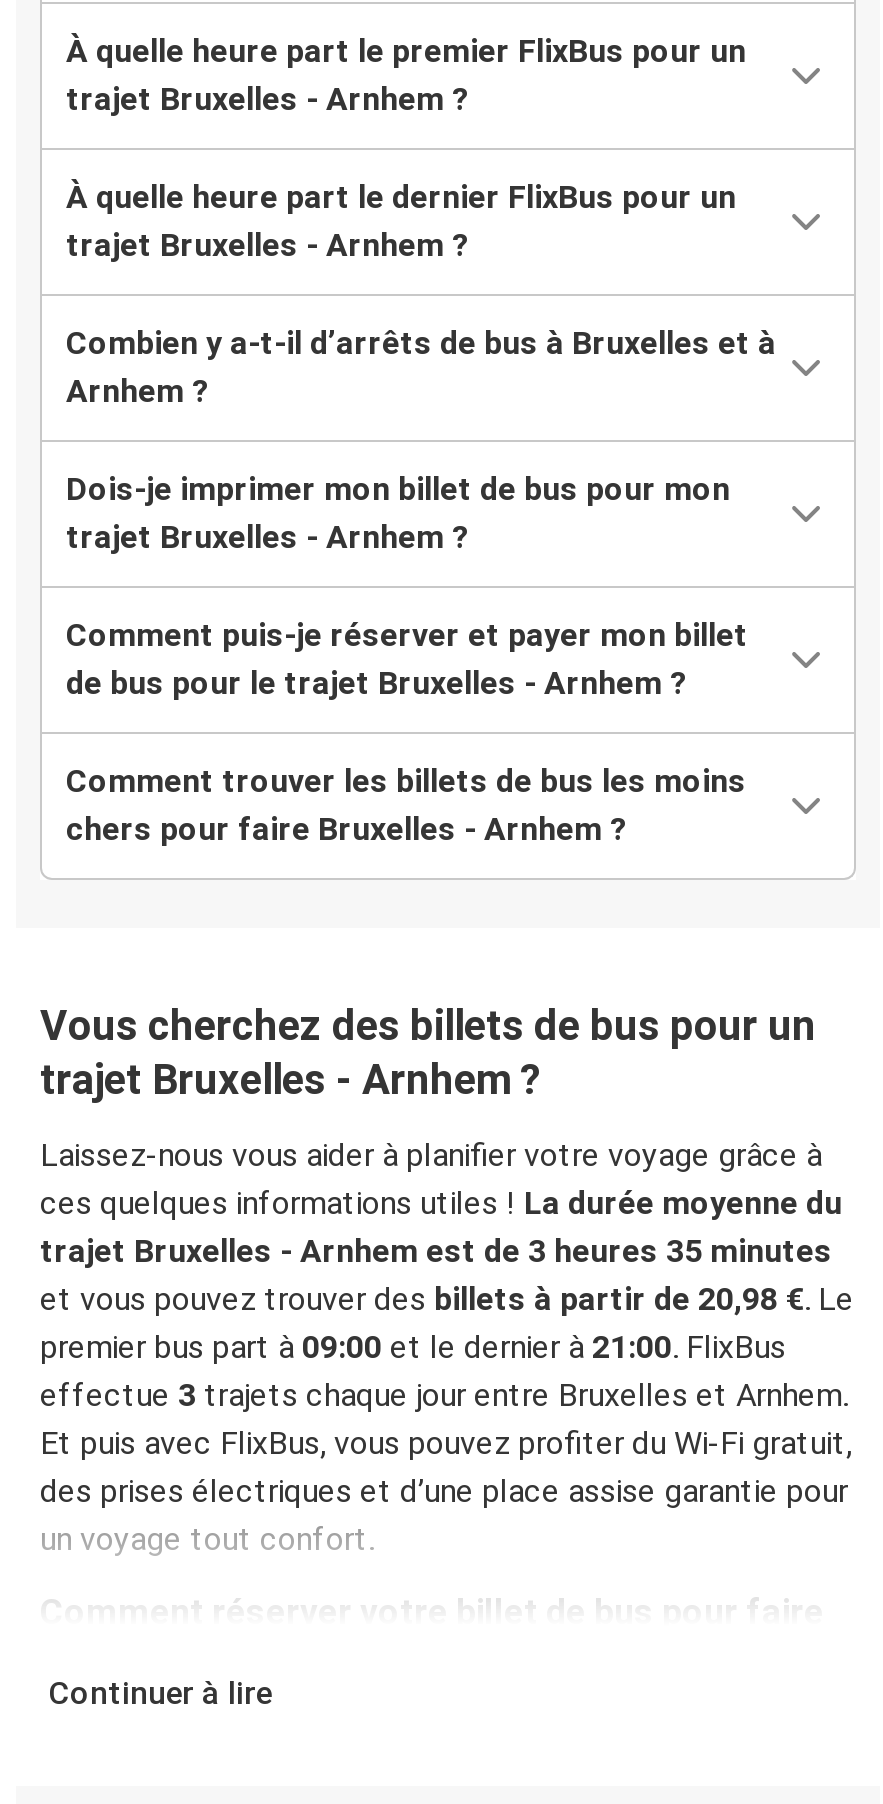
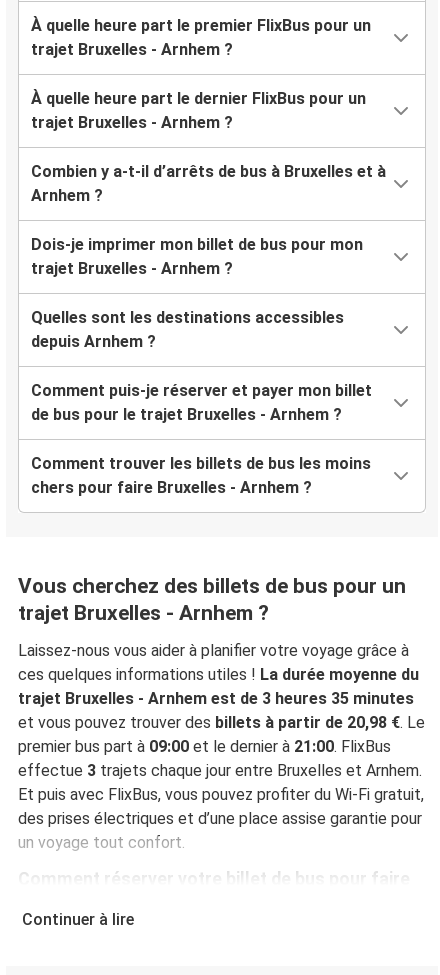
none -> [31,308,344,351] Quelles sont les destinations accessibles | depuis Arnhem ?

